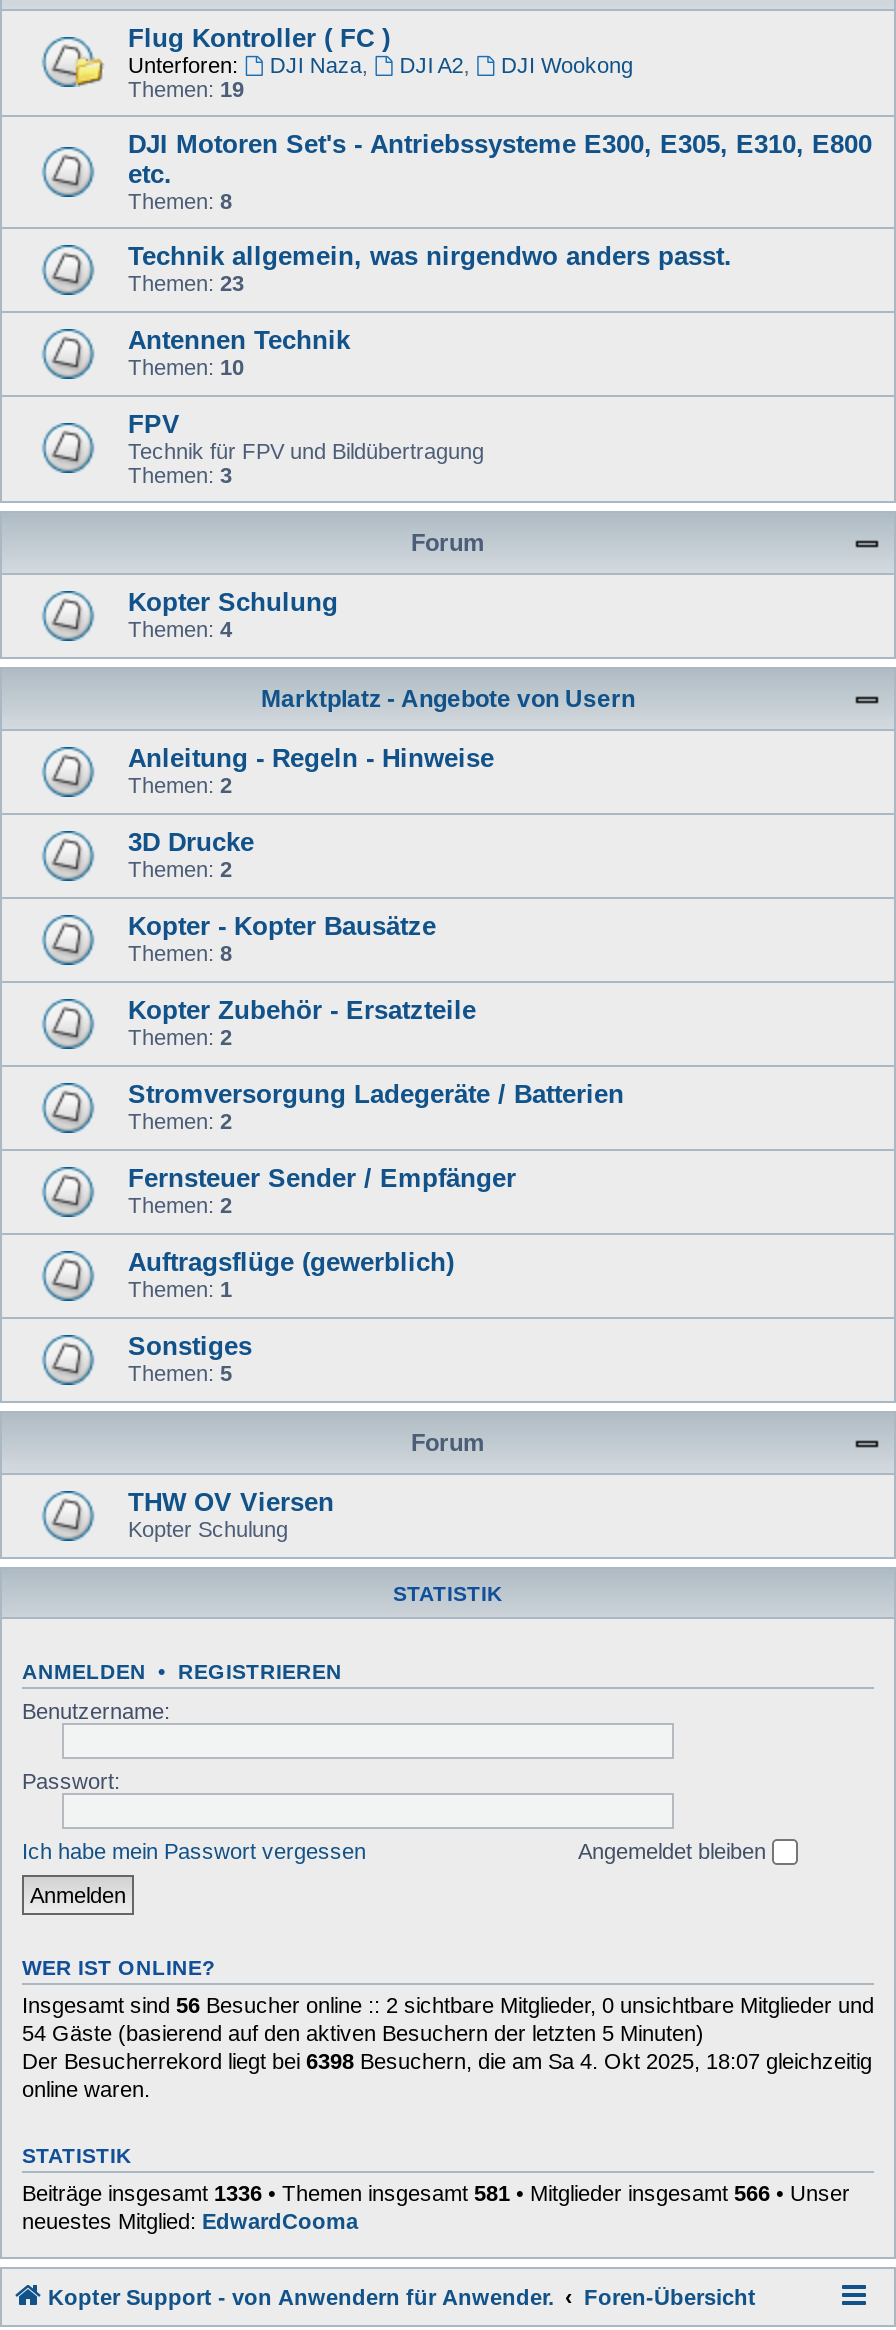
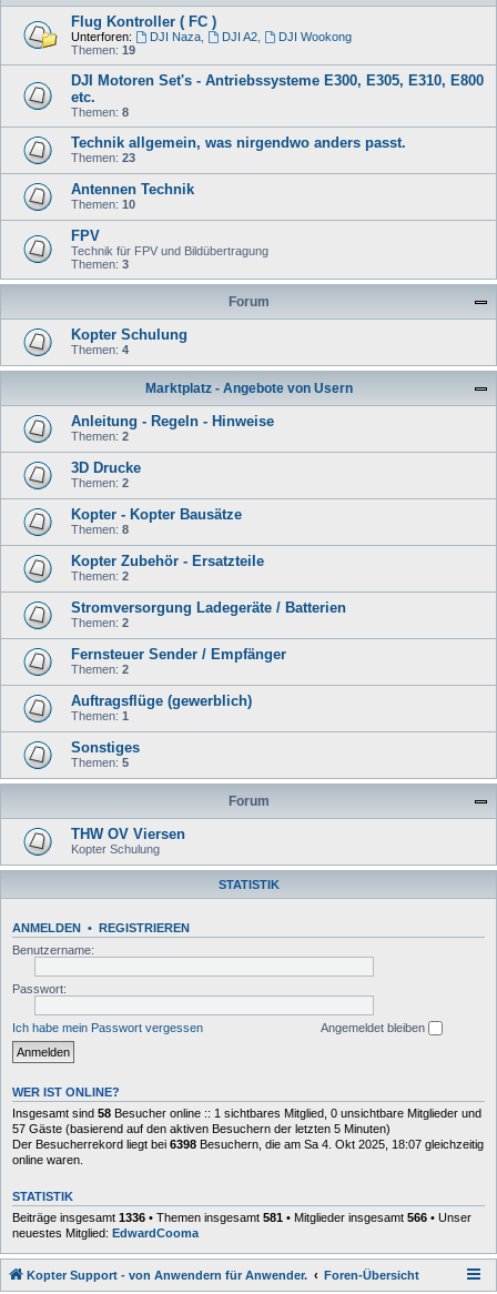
[22,1993,874,2017] Insgesamt sind 56 Besucher online :: 2 sichtbare Mitglieder, 0 unsichtbare Mitglieder und -> [12,1107,481,1120] Insgesamt sind 58 Besucher online :: 1 sichtbares Mitglied, 0 unsichtbare Mitglieder und
[22,2021,704,2045] 54 Gäste (basierend auf den aktiven Besuchern der letzten 5 Minuten) -> [12,1122,390,1135] 57 Gäste (basierend auf den aktiven Besuchern der letzten 5 Minuten)

